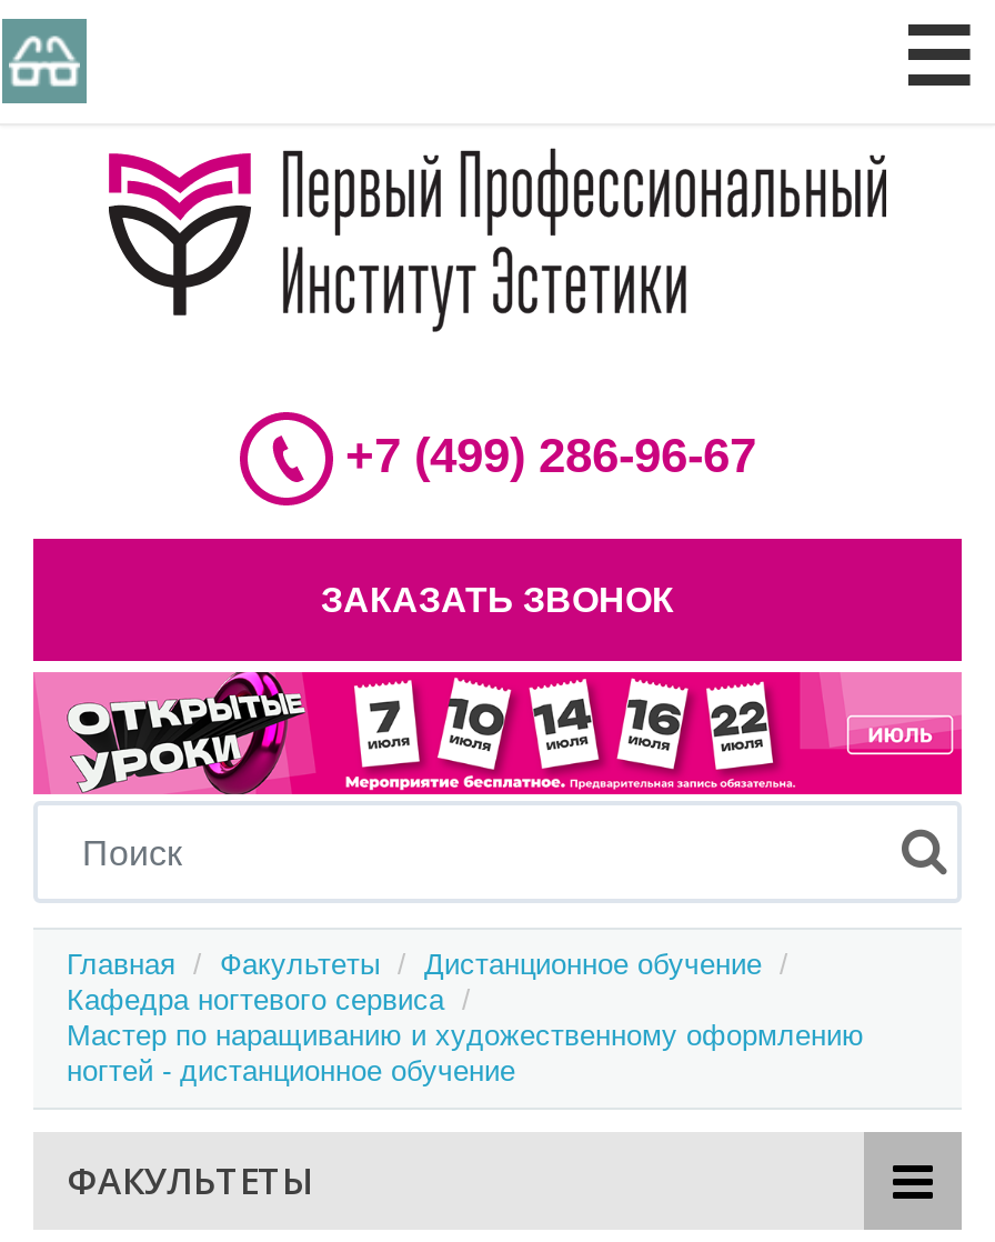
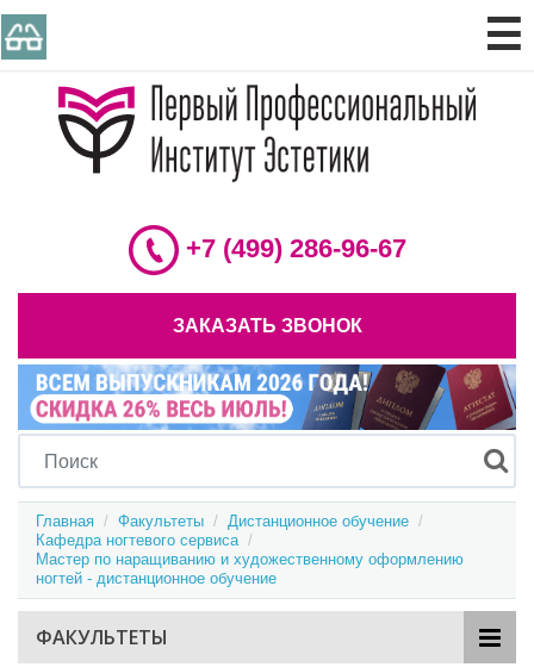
[31,670,964,797] [image] -> [17,363,517,431] [image]

